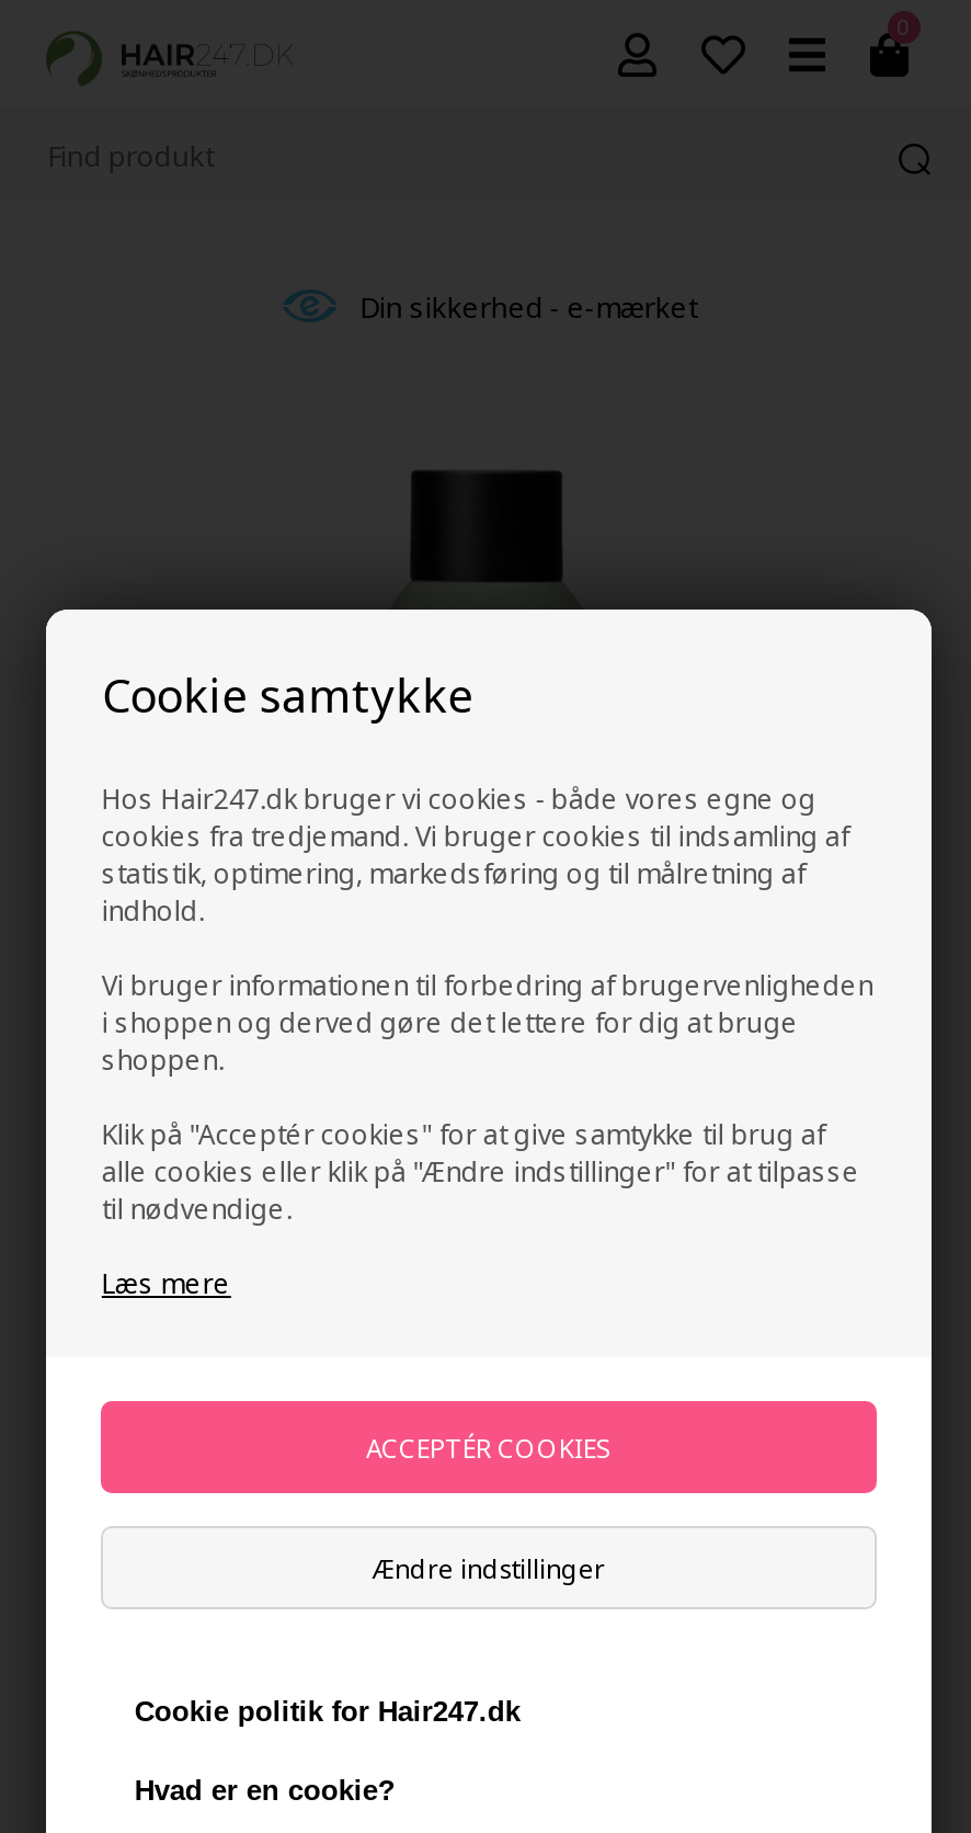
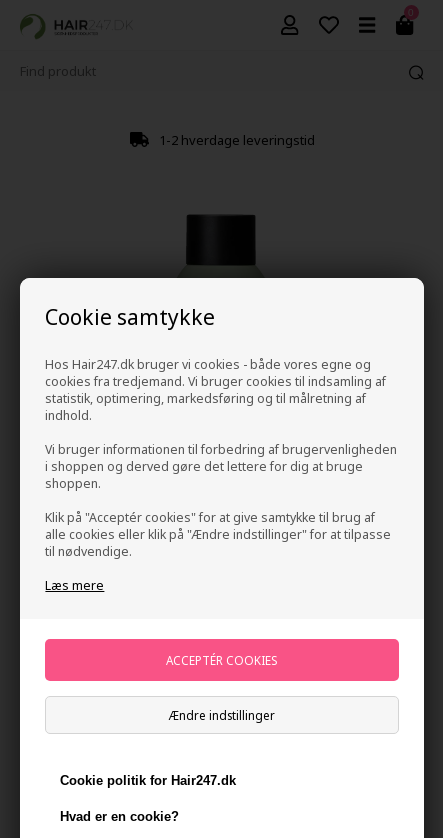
[360,286,697,326] Din sikkerhed - e-mærket -> [159,130,315,148] 1-2 hverdage leveringstid

